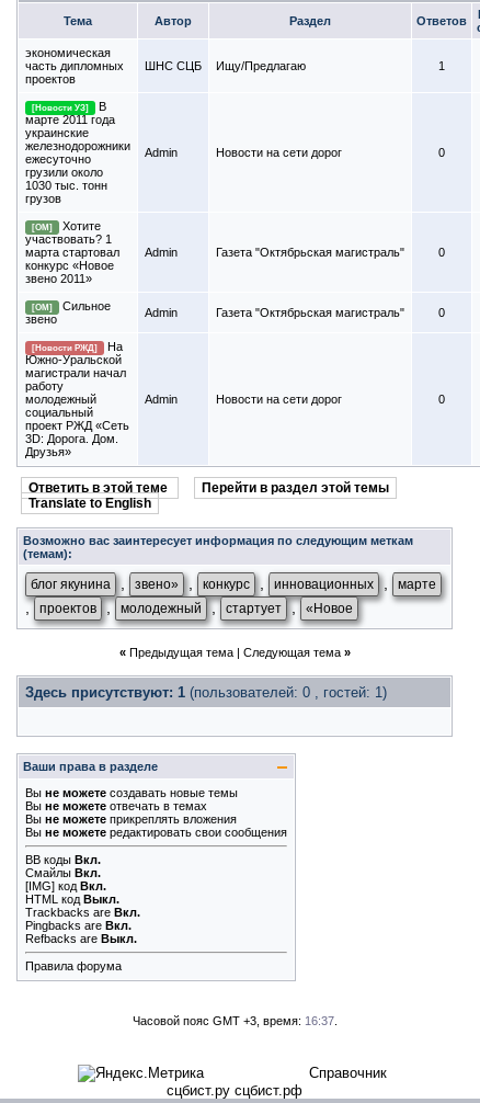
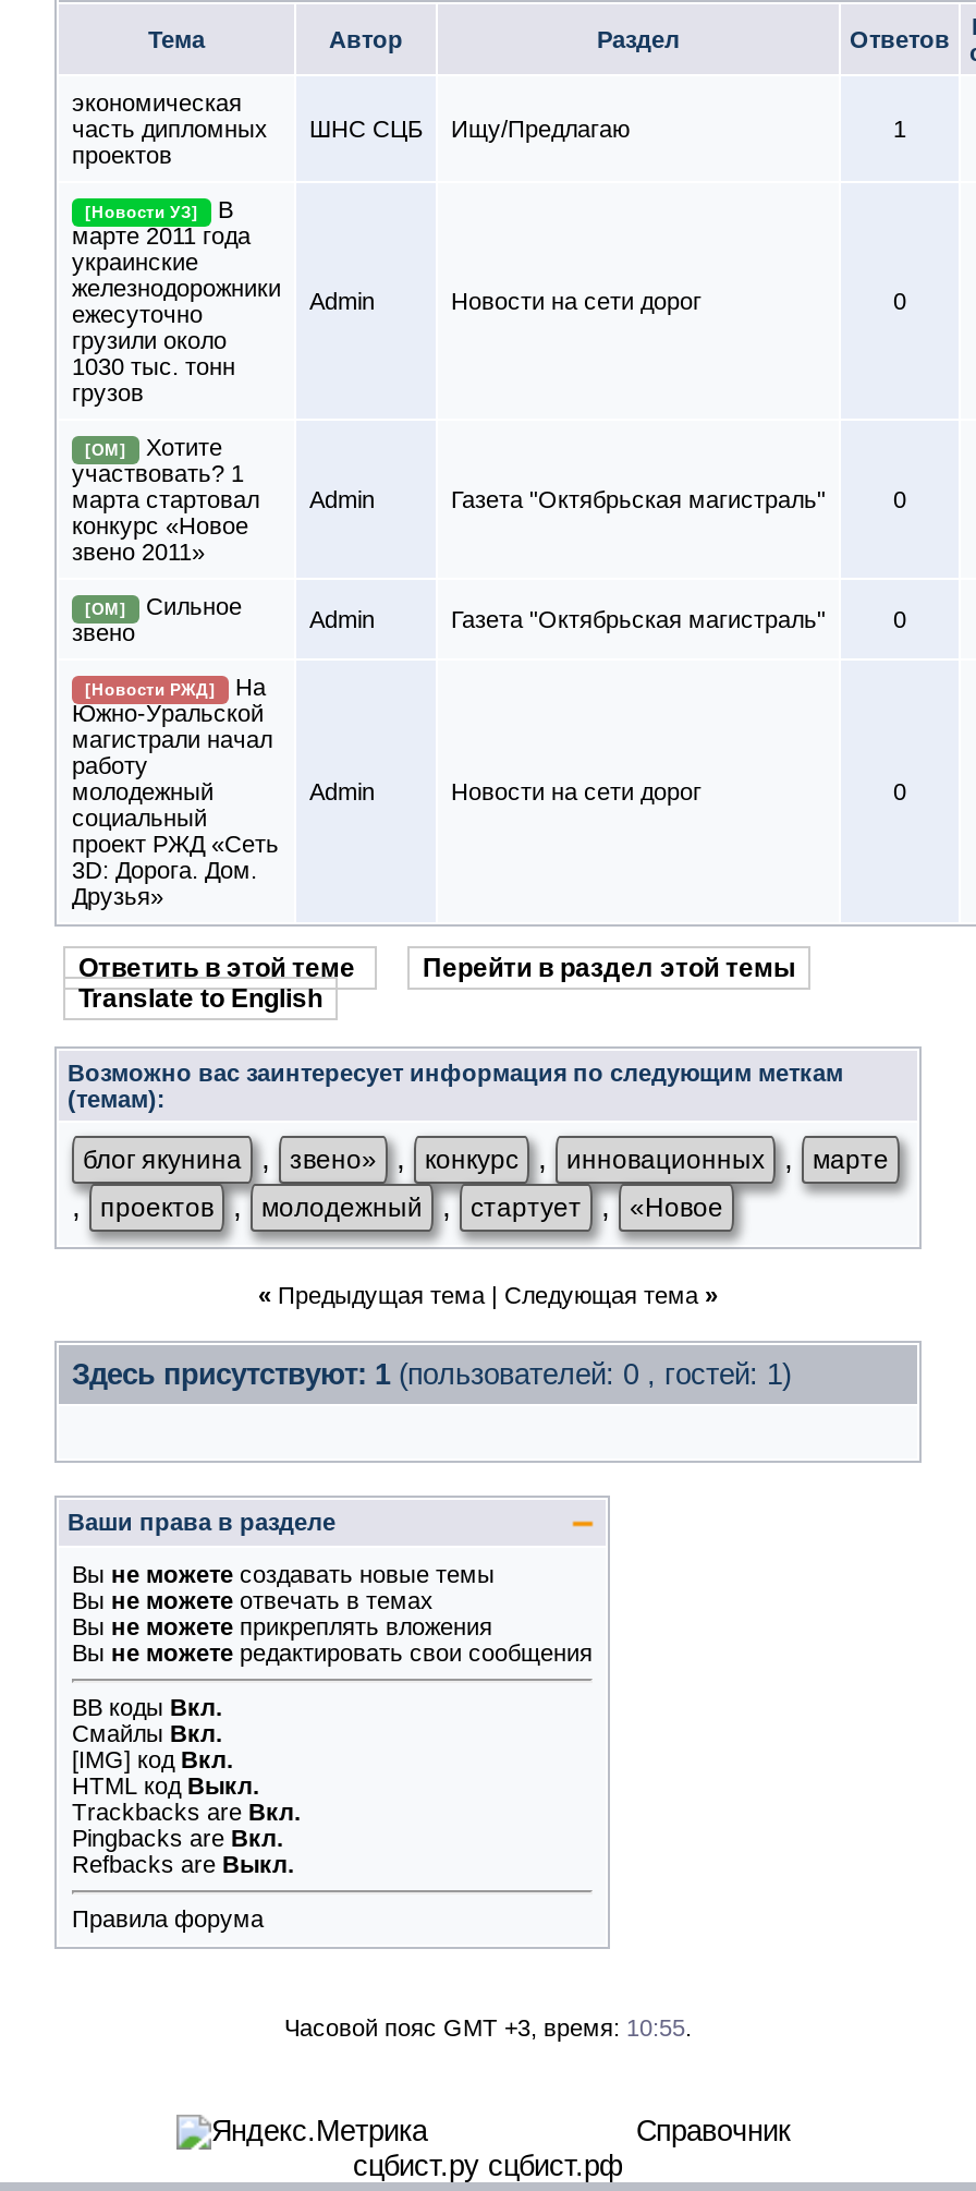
[132,1014,337,1027] Часовой пояс GMT +3, время: 16:37. -> [284,2014,692,2041] Часовой пояс GMT +3, время: 10:55.

